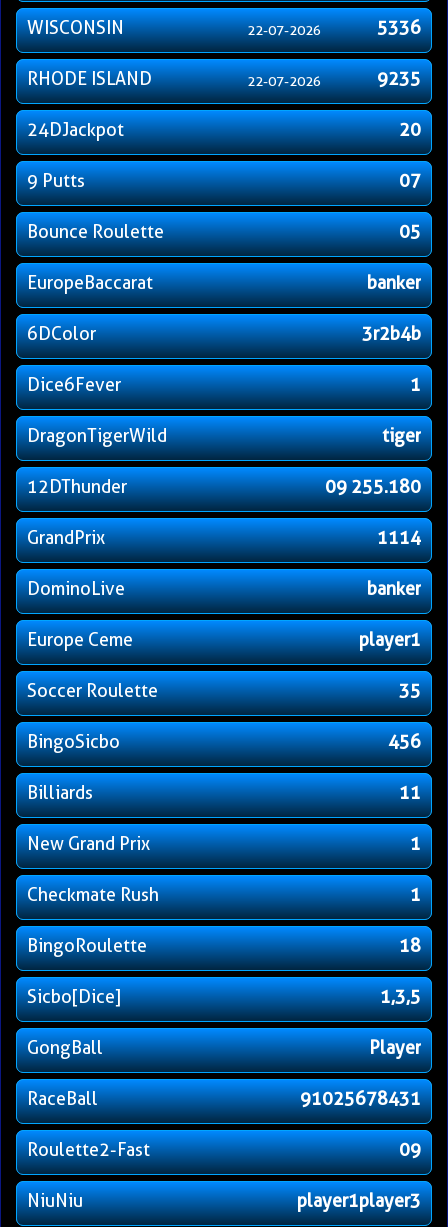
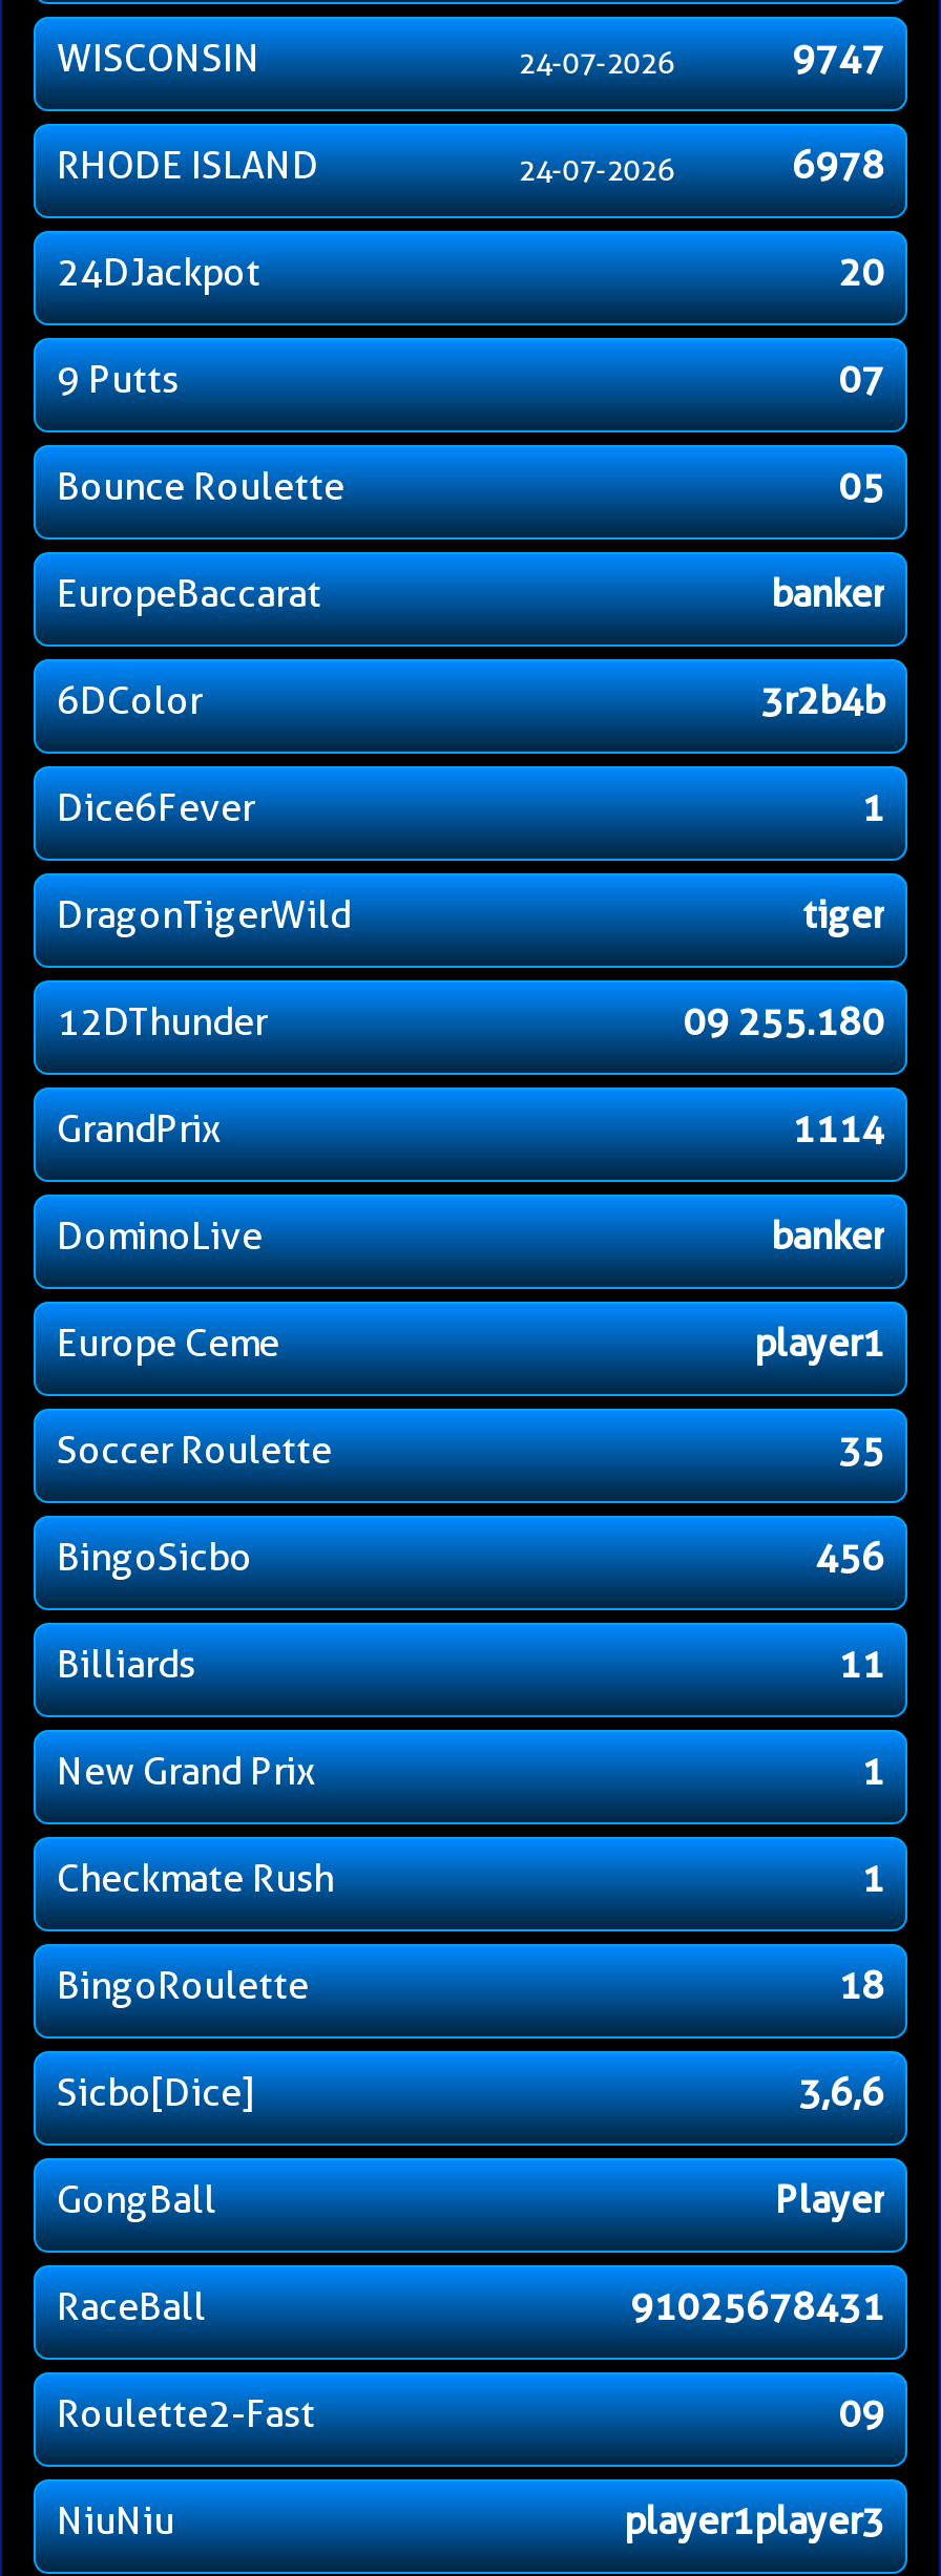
[247,22,321,38] 22-07-2026 -> [518,47,674,81] 24-07-2026
[377,17,421,38] 5336 -> [792,37,884,81] 9747
[247,73,321,89] 22-07-2026 -> [518,154,674,188] 24-07-2026
[377,68,421,89] 9235 -> [792,144,884,188] 6978
[380,986,421,1007] 1,3,5 -> [798,2071,884,2115] 3,6,6

